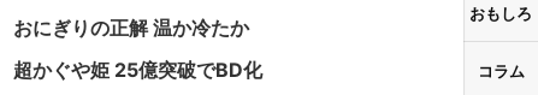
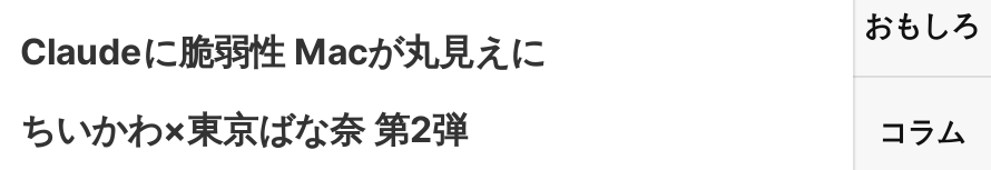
[13,16,249,40] おにぎりの正解 温か冷たか -> [20,29,546,73] Claudeに脆弱性 Macが丸見えに
[13,58,262,82] 超かぐや姫 25億突破でBD化 -> [20,107,468,151] ちいかわ×東京ばな奈 第2弾

